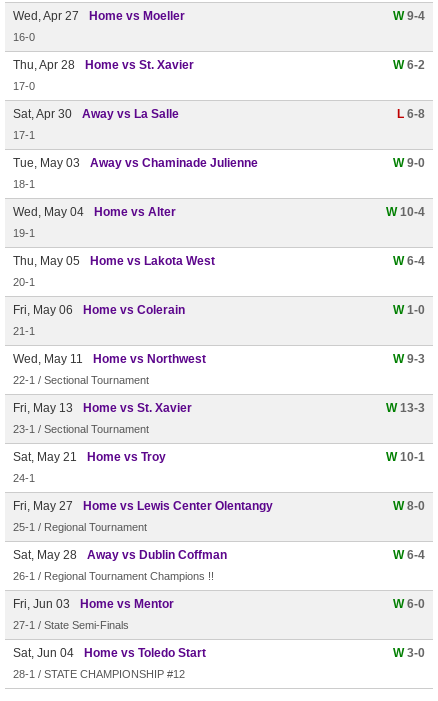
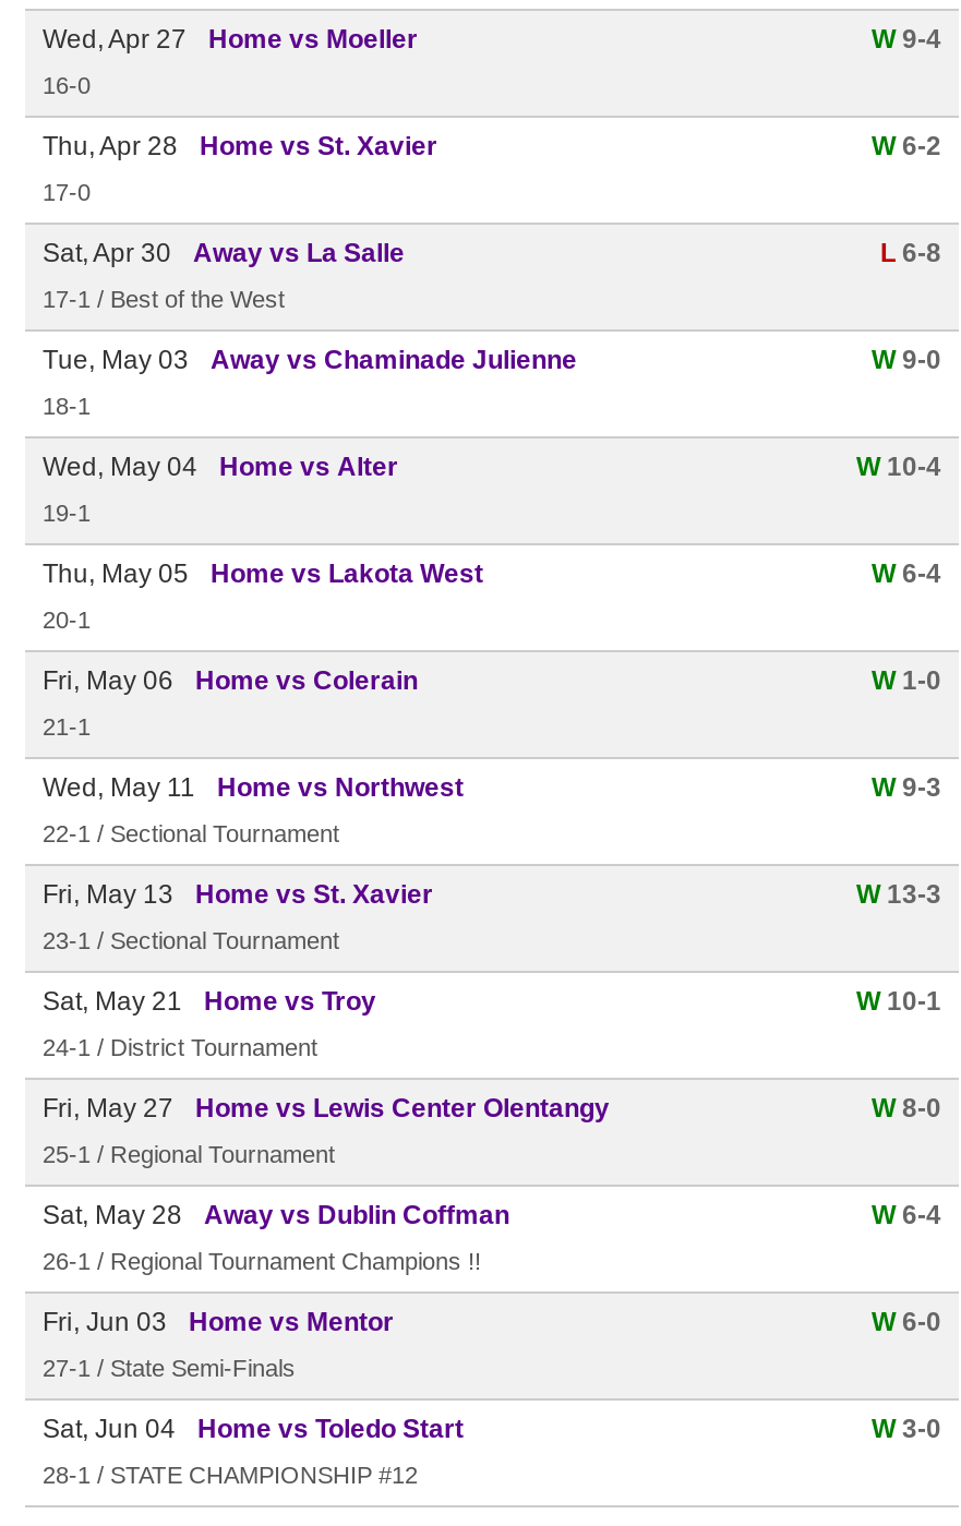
[13,129,35,141] 17-1 -> [43,286,285,312] 17-1 / Best of the West
[13,472,35,484] 24-1 -> [43,1034,317,1060] 24-1 / District Tournament

